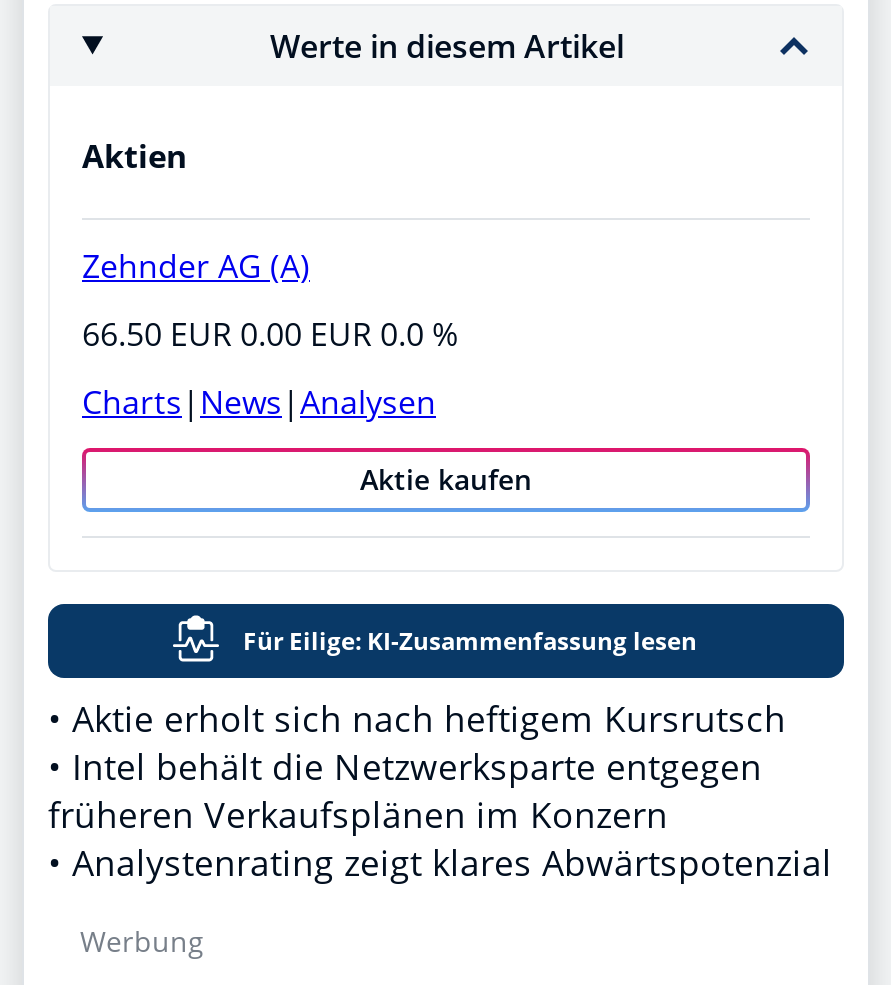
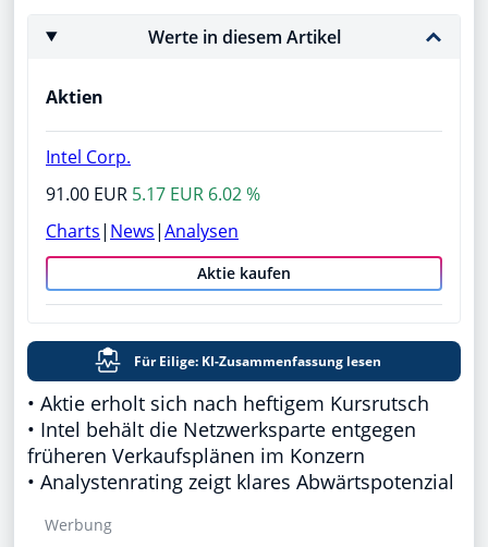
[82,243,310,287] Zehnder AG (A) -> [46,145,131,169] Intel Corp.
[82,311,458,355] 66.50 EUR 0.00 EUR 0.0 % -> [46,182,260,206] 91.00 EUR 5.17 EUR 6.02 %

